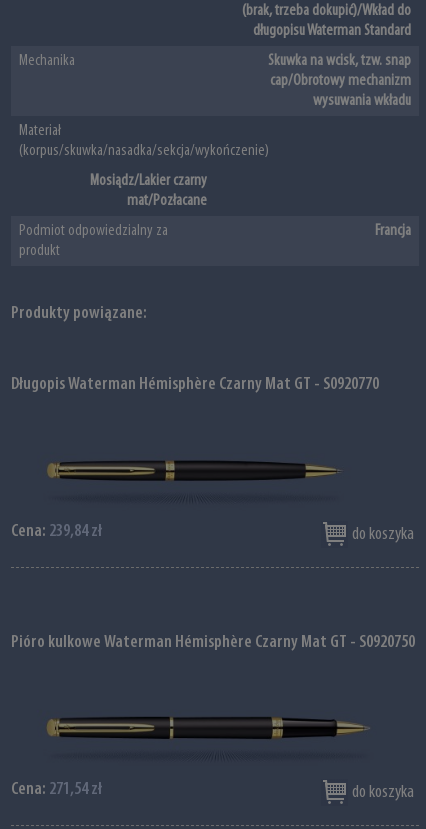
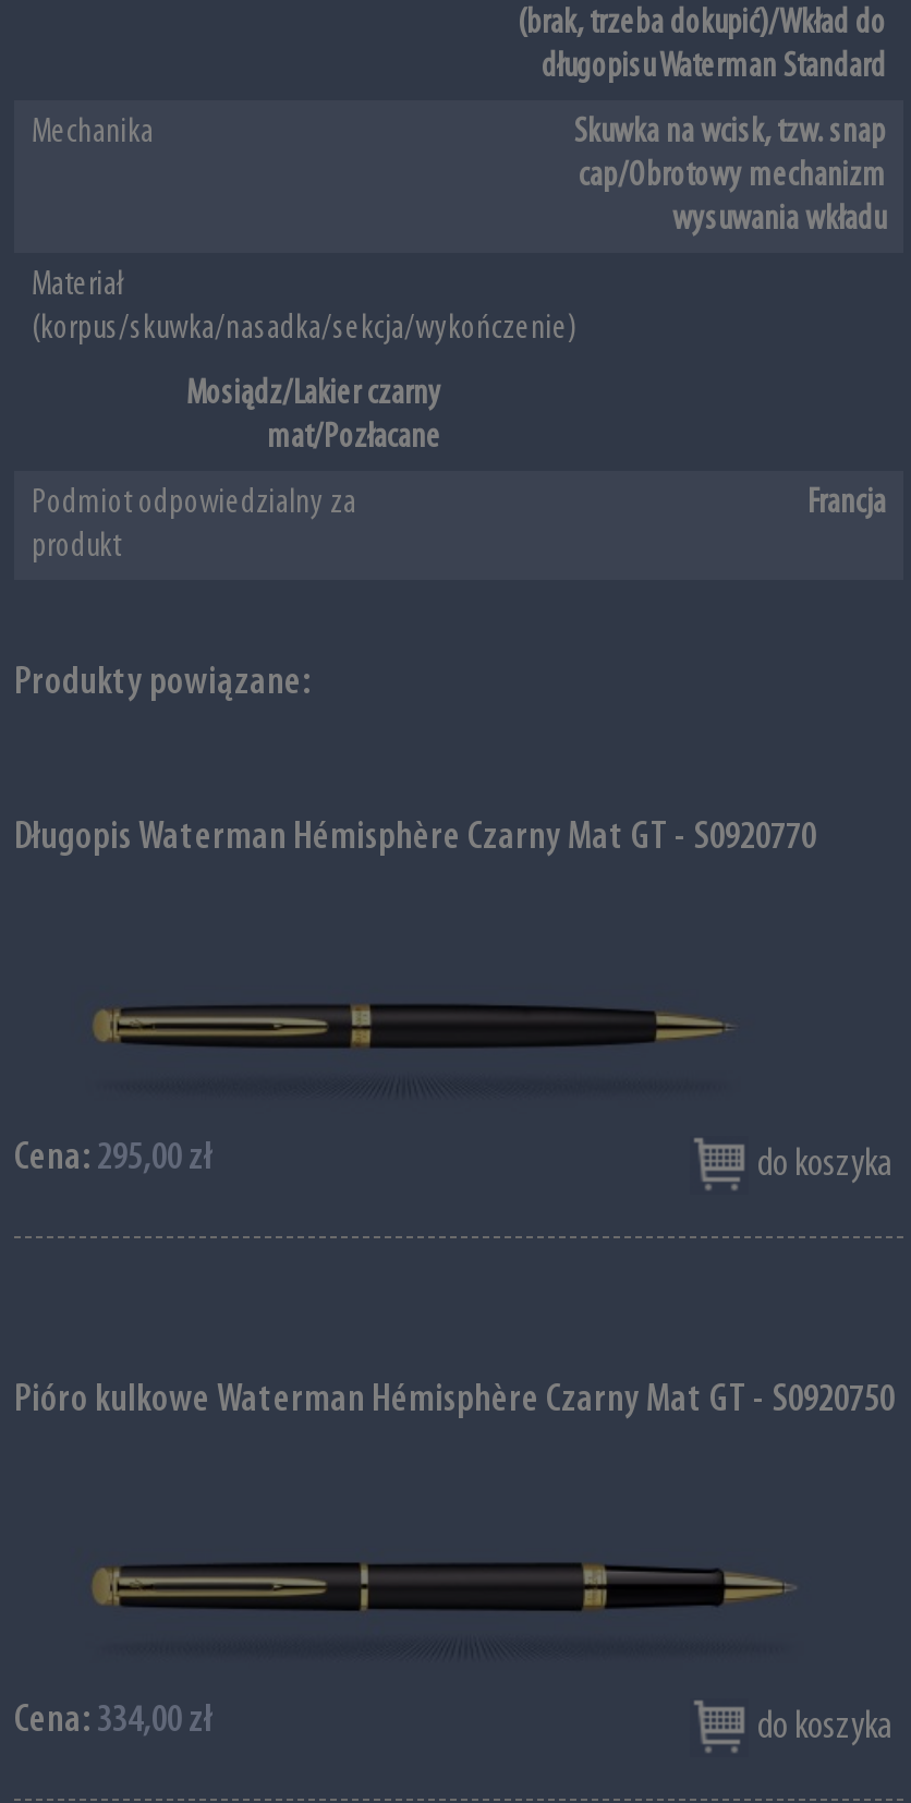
[11,522,102,541] Cena: 239,84 zł -> [14,1138,212,1179] Cena: 295,00 zł
[11,780,102,799] Cena: 271,54 zł -> [14,1700,212,1741] Cena: 334,00 zł

